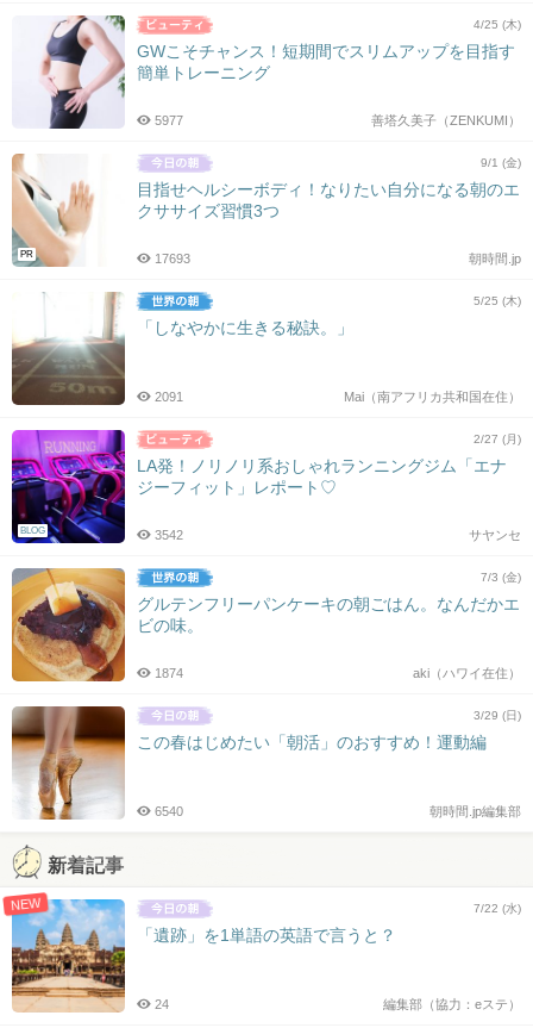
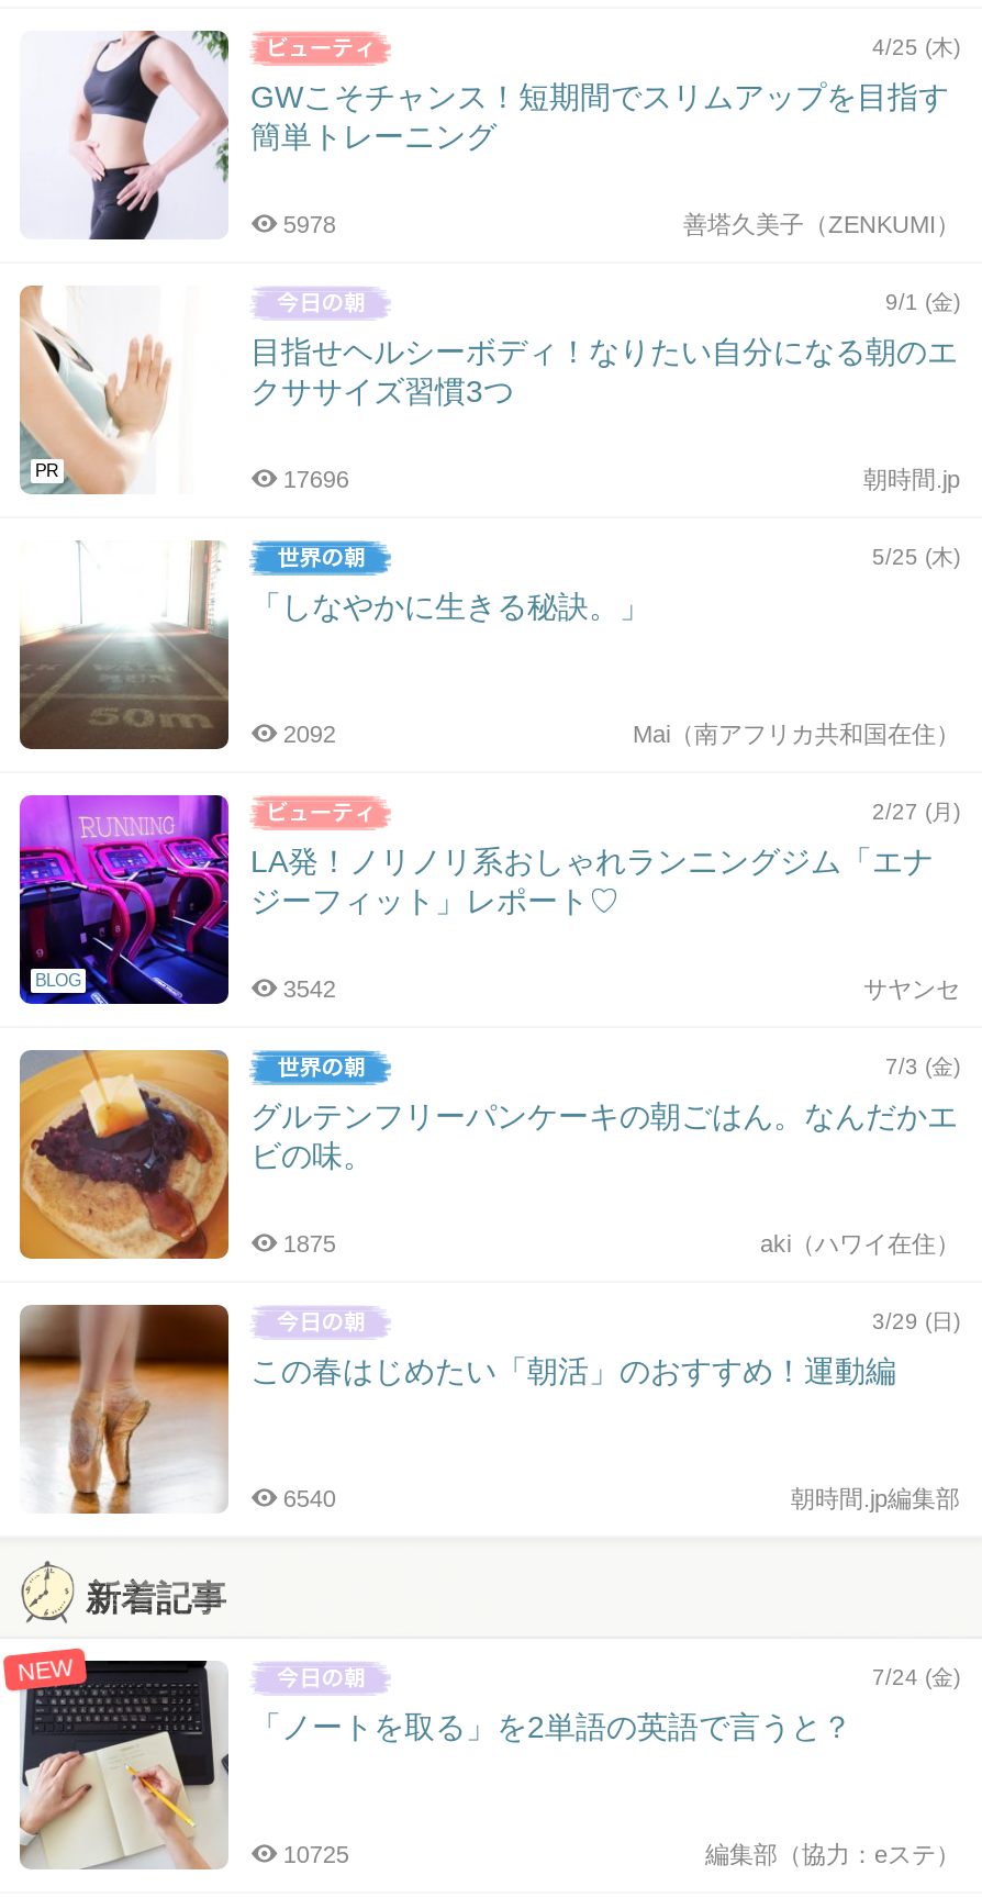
[155,113,183,127] 5977 -> [283,211,336,237] 5978
[155,251,190,266] 17693 -> [283,465,349,492] 17696
[155,389,183,404] 2091 -> [283,720,336,747] 2092
[155,666,183,680] 1874 -> [283,1230,336,1256] 1875
[11,898,396,1013] [image] | 「遺跡」を1単語の英語で言うと？ -> [20,1659,852,1869] [image] | 「ノートを取る」を2単語の英語で言うと？
[474,902,521,915] 7/22 (水) -> [872,1665,960,1689] 7/24 (金)
[155,997,169,1011] 24 -> [283,1841,349,1867] 10725

